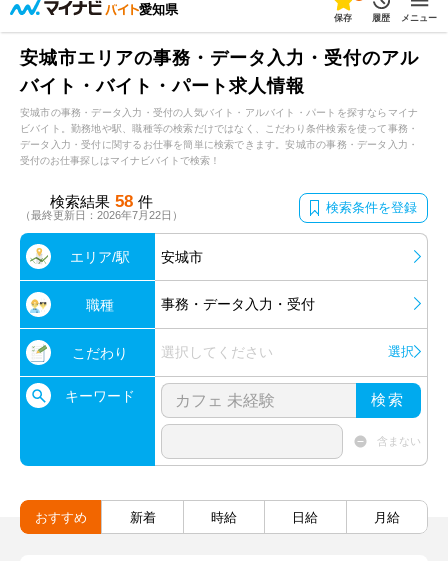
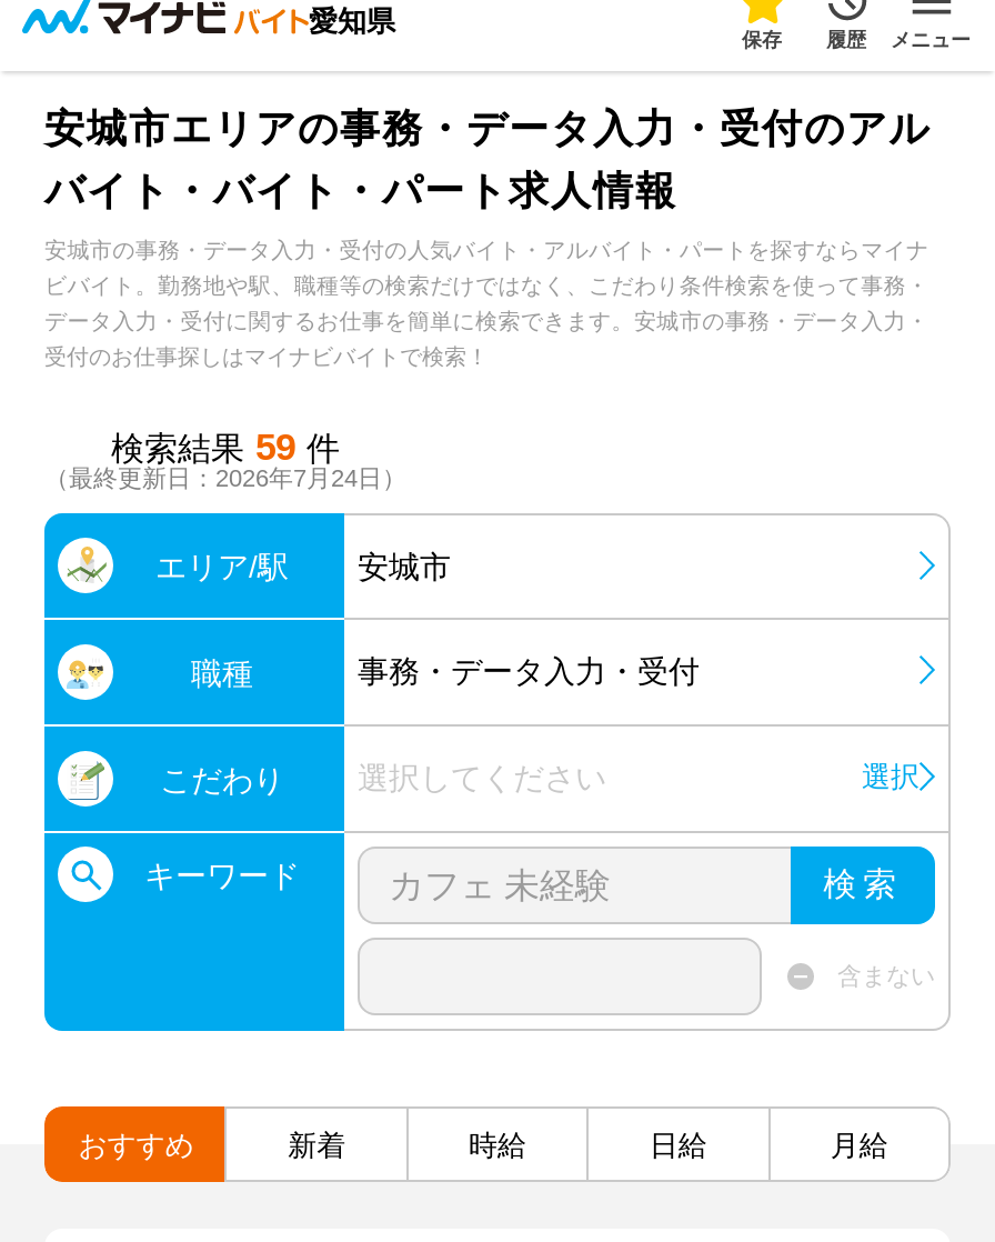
[20,192,417,221] 検索結果 58 件 | （最終更新日：2026年7月22日） | 検索条件を登録 -> [44,427,406,491] 検索結果 59 件 | （最終更新日：2026年7月24日）

